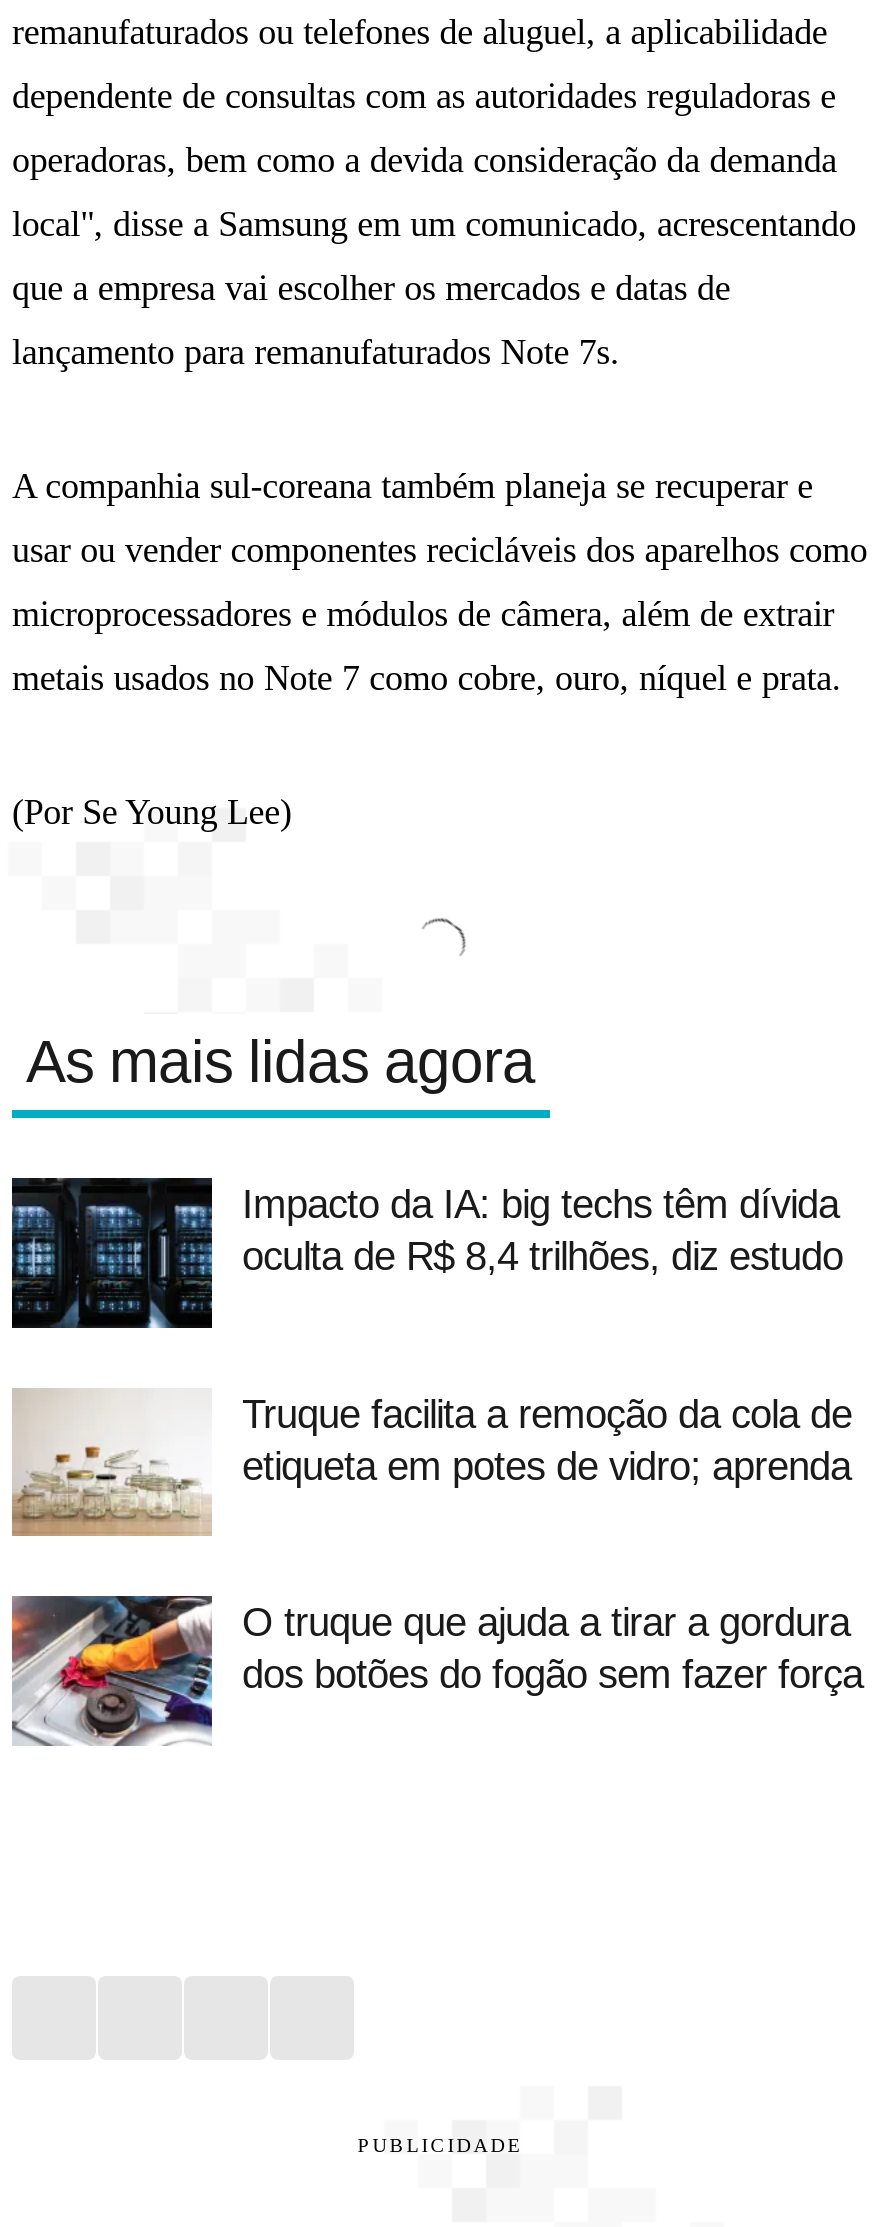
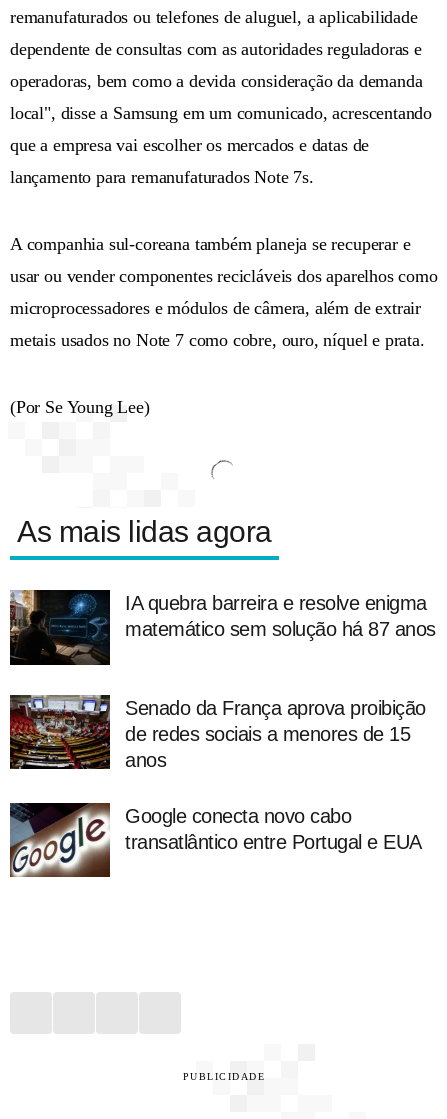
[12,1176,843,1330] [image] | Impacto da IA: big techs têm dívida | oculta de R$ 8,4 trilhões, diz estudo -> [10,589,435,666] [image] | IA quebra barreira e resolve enigma | matemático sem solução há 87 anos
[10,1388,852,1538] [image] | Truque facilita a remoção da cola de | etiqueta em potes de vidro; aprenda -> [9,694,425,771] [image] | Senado da França aprova proibição | de redes sociais a menores de 15 | anos
[10,1594,863,1746] [image] | O truque que ajuda a tirar a gordura | dos botões do fogão sem fazer força -> [9,802,421,878] [image] | Google conecta novo cabo | transatlântico entre Portugal e EUA

